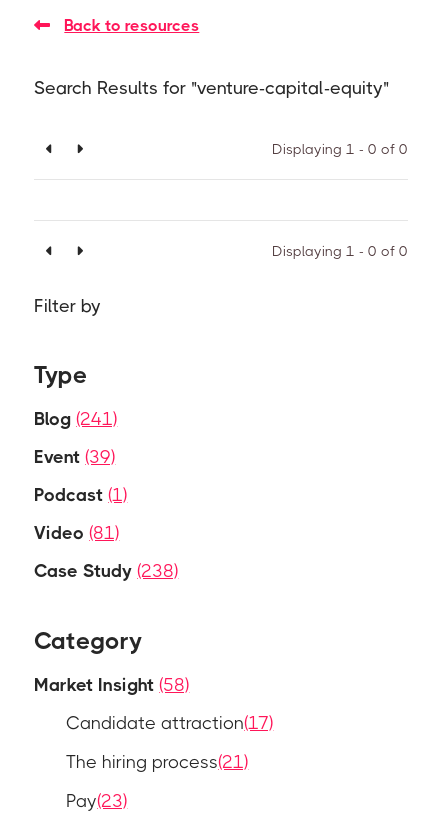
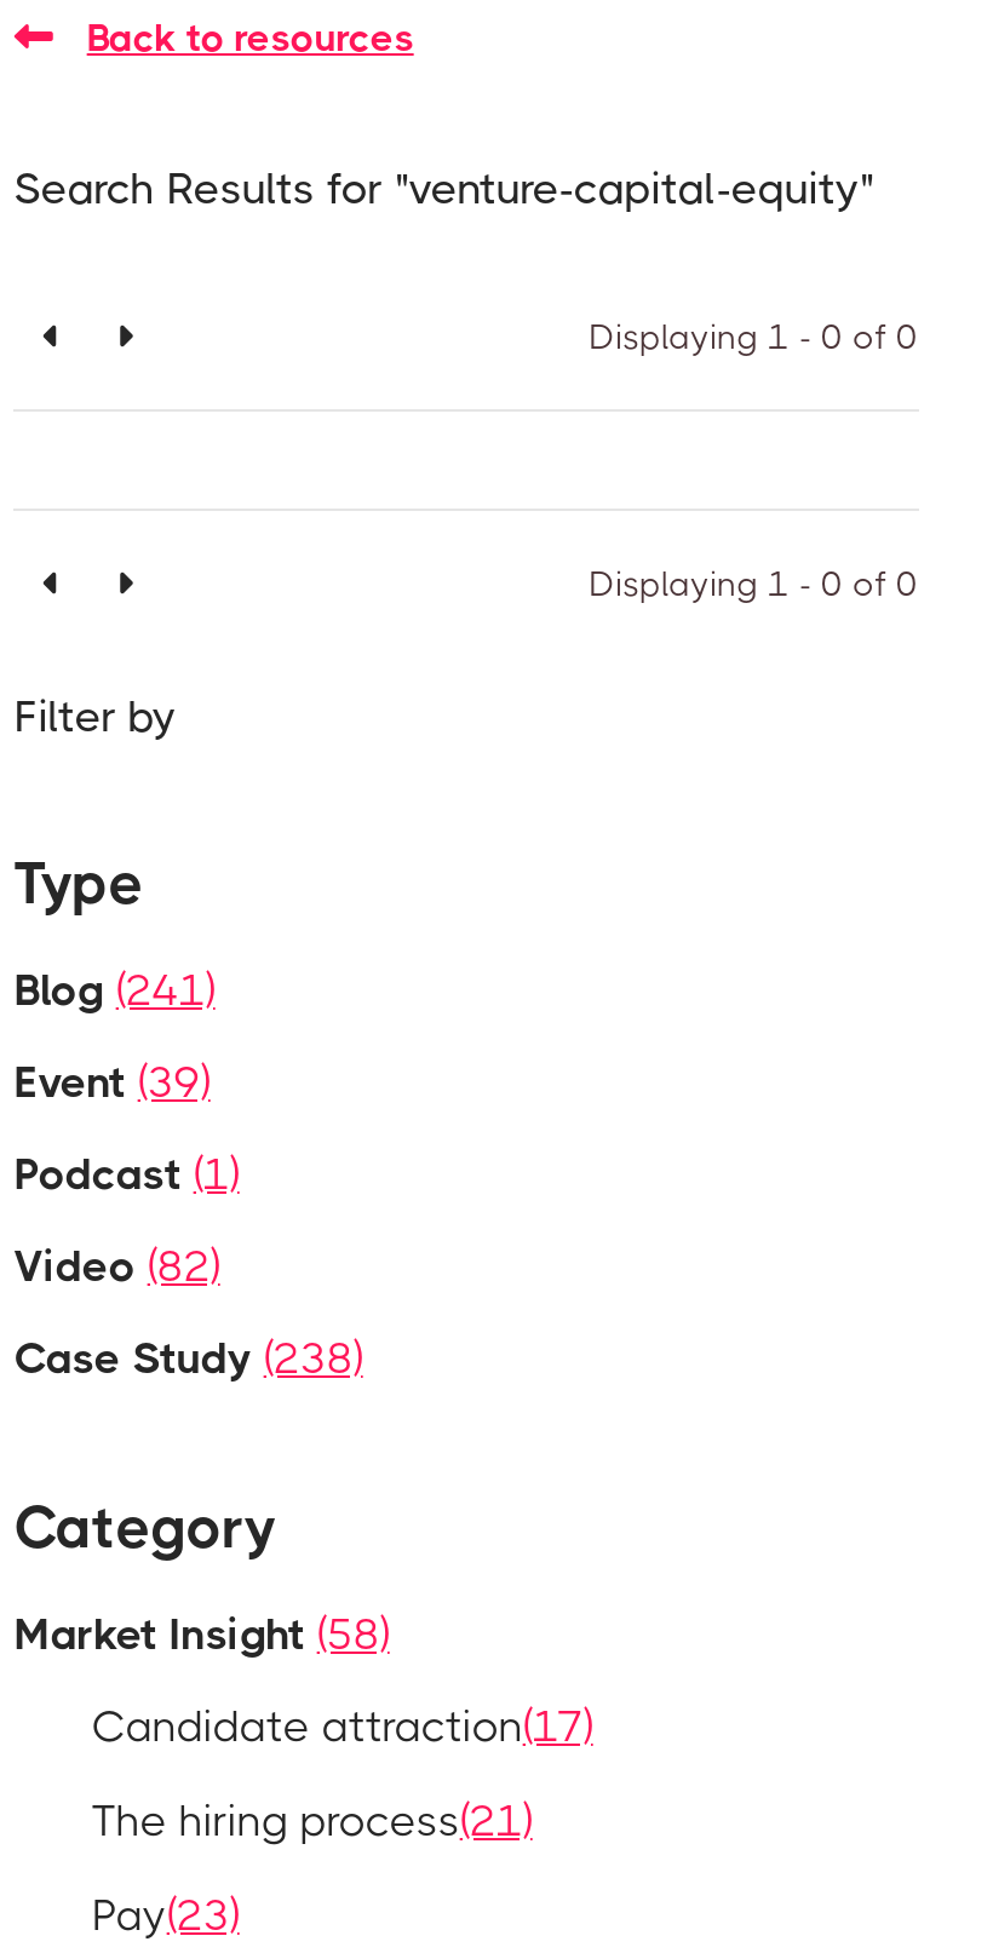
[34,523,119,543] Video (81) -> [14,1242,220,1291] Video (82)

